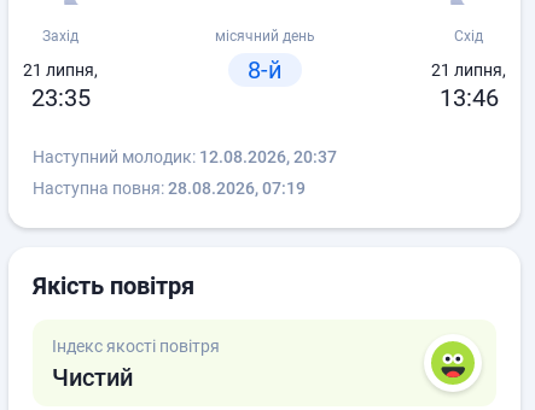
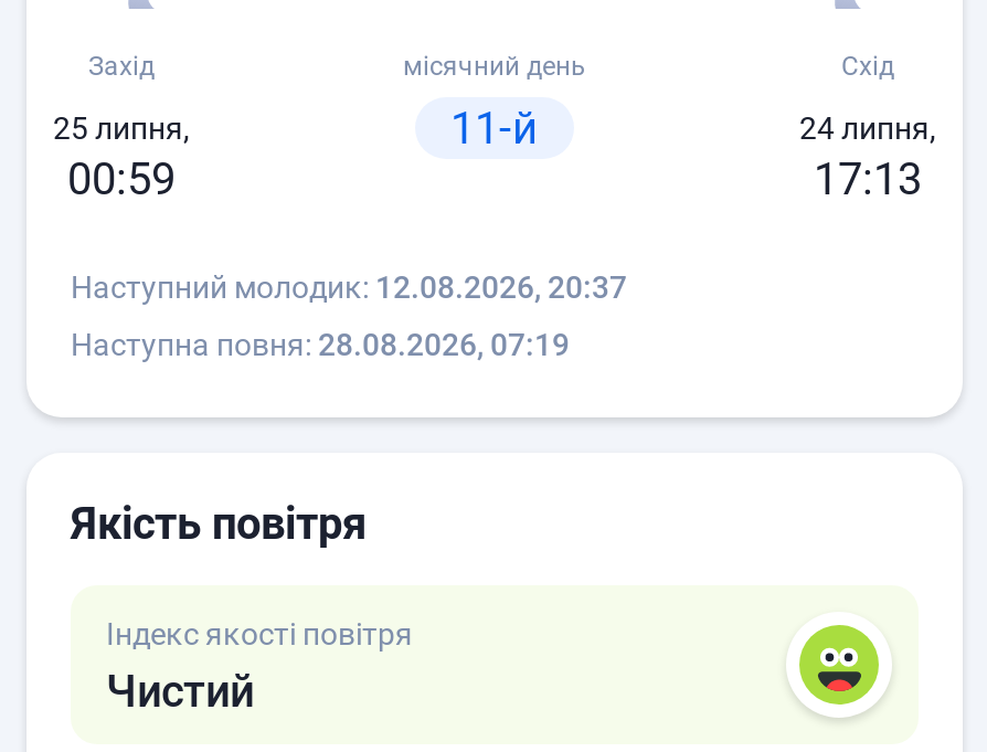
[23,60,98,80] 21 липня, -> [53,110,190,146] 25 липня,
[247,55,282,84] 8-й -> [450,102,539,155] 11-й
[431,60,506,80] 21 липня, -> [799,110,936,146] 24 липня,
[31,83,90,112] 23:35 -> [67,152,176,205] 00:59
[439,83,498,112] 13:46 -> [814,152,922,205] 17:13

